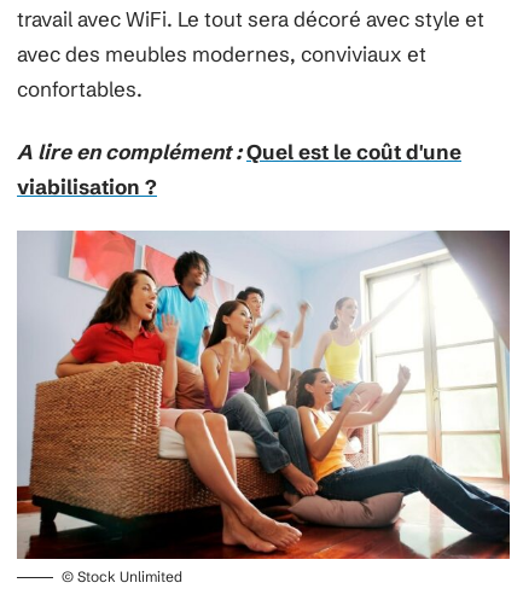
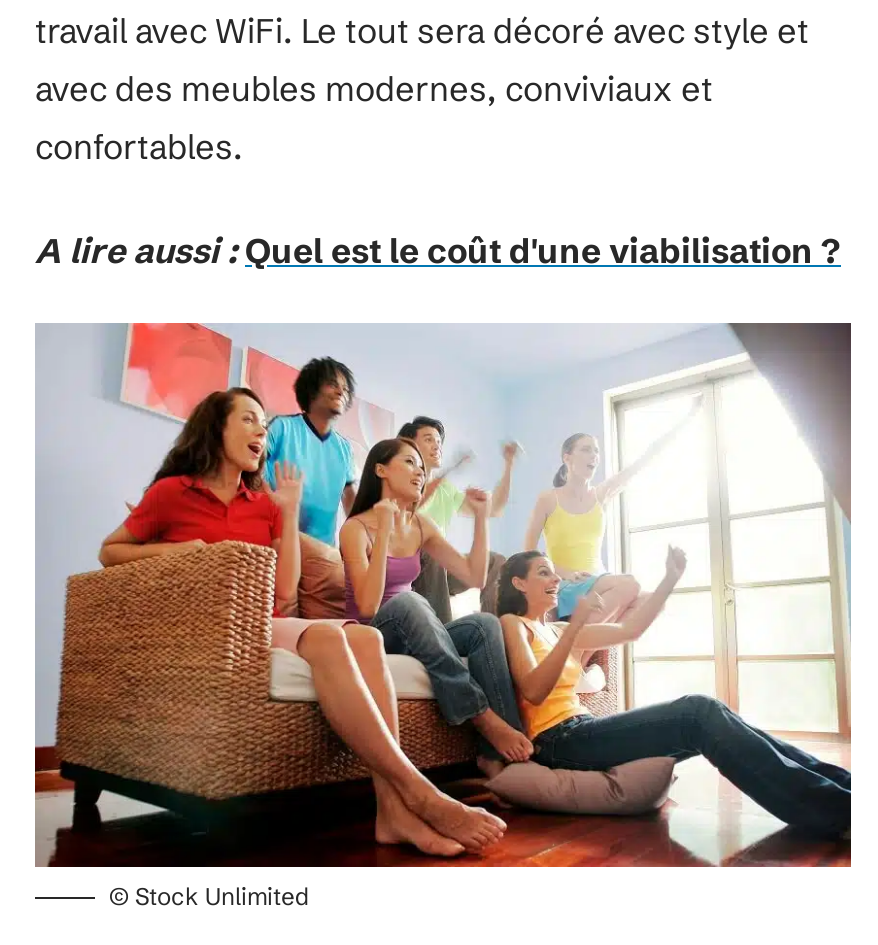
[17,138,461,199] A lire en complément : Quel est le coût d'une | viabilisation ? -> [35,228,841,270] A lire aussi : Quel est le coût d'une viabilisation ?

